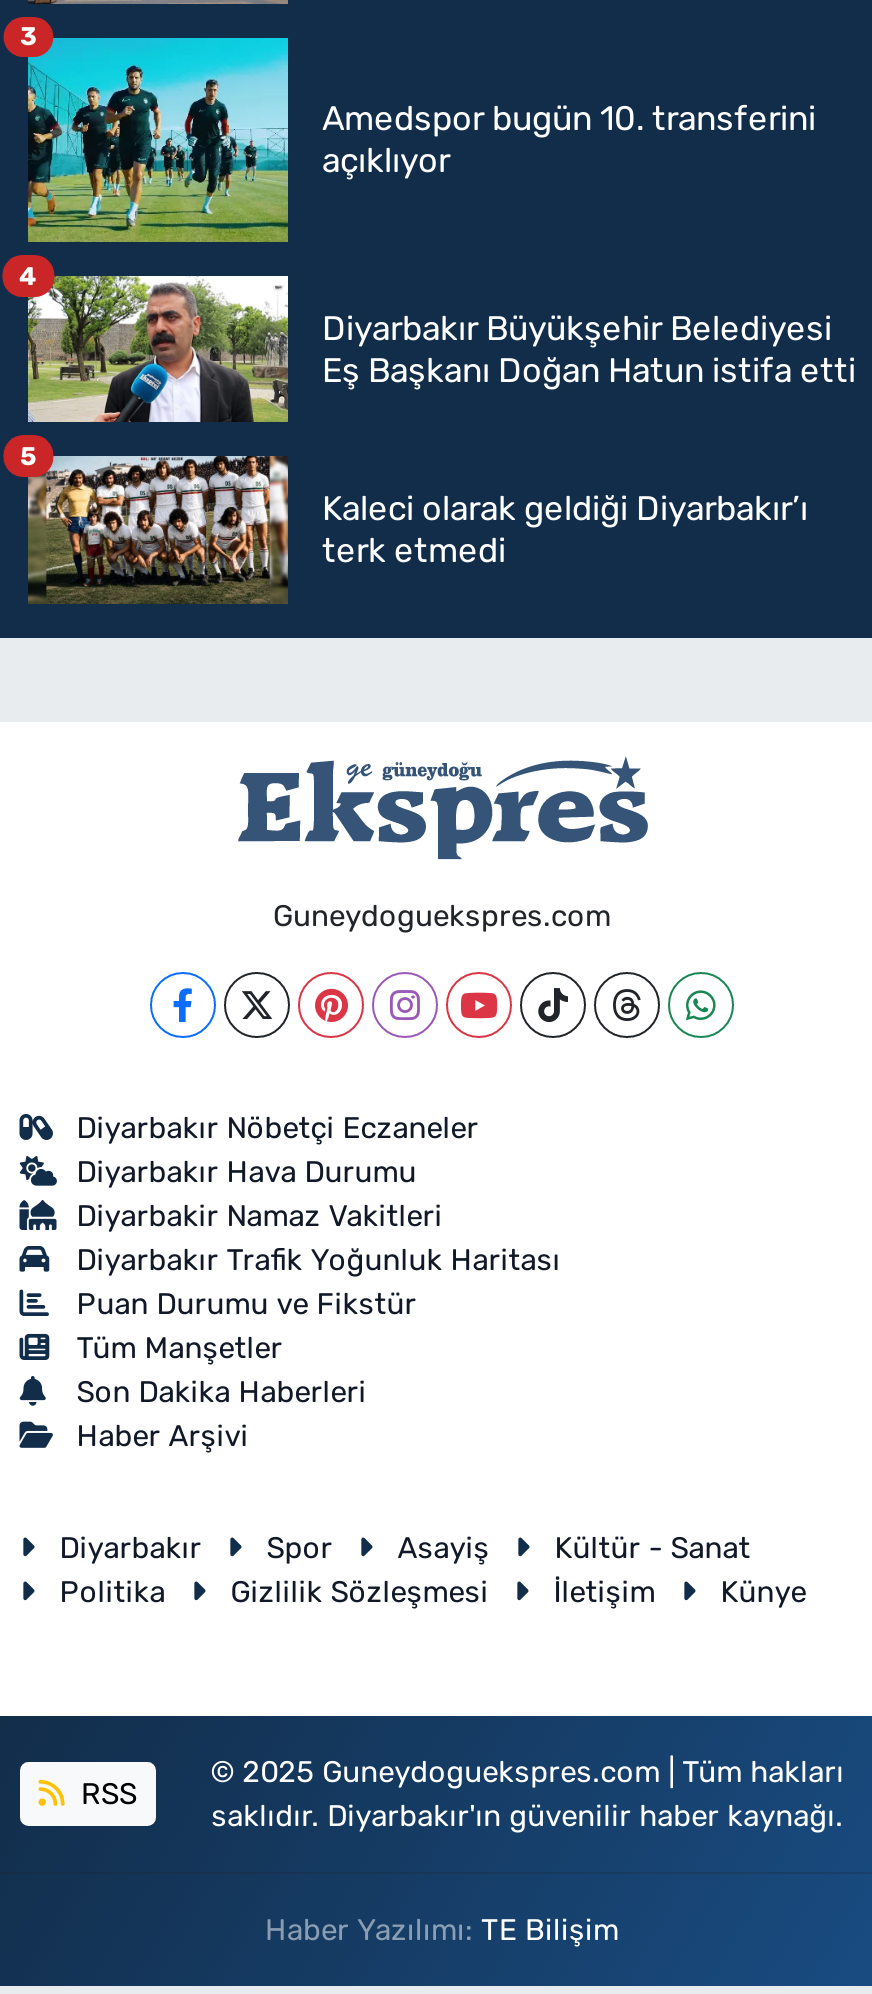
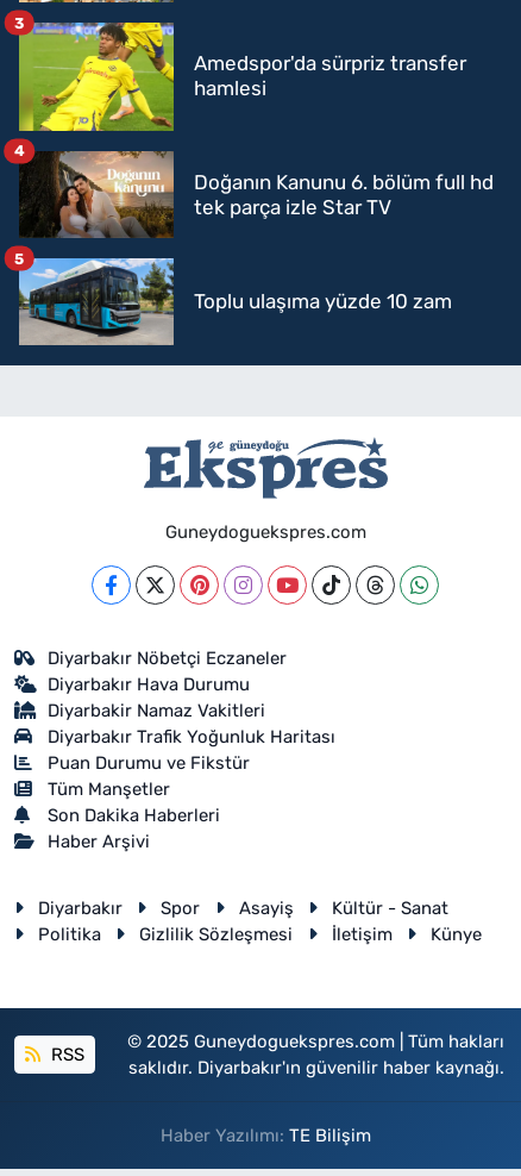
[26,36,816,242] [image] | Amedspor bugün 10. transferini | açıklıyor -> [18,21,466,131] [image] | Amedspor'da sürpriz transfer | hamlesi
[26,274,856,424] [image] | Diyarbakır Büyükşehir Belediyesi | Eş Başkanı Doğan Hatun istifa etti -> [19,150,494,238] [image] | Doğanın Kanunu 6. bölüm full hd | tek parça izle Star TV
[26,454,808,604] [image] | Kaleci olarak geldiği Diyarbakır’ı | terk etmedi -> [18,257,452,346] [image] | Toplu ulaşıma yüzde 10 zam

